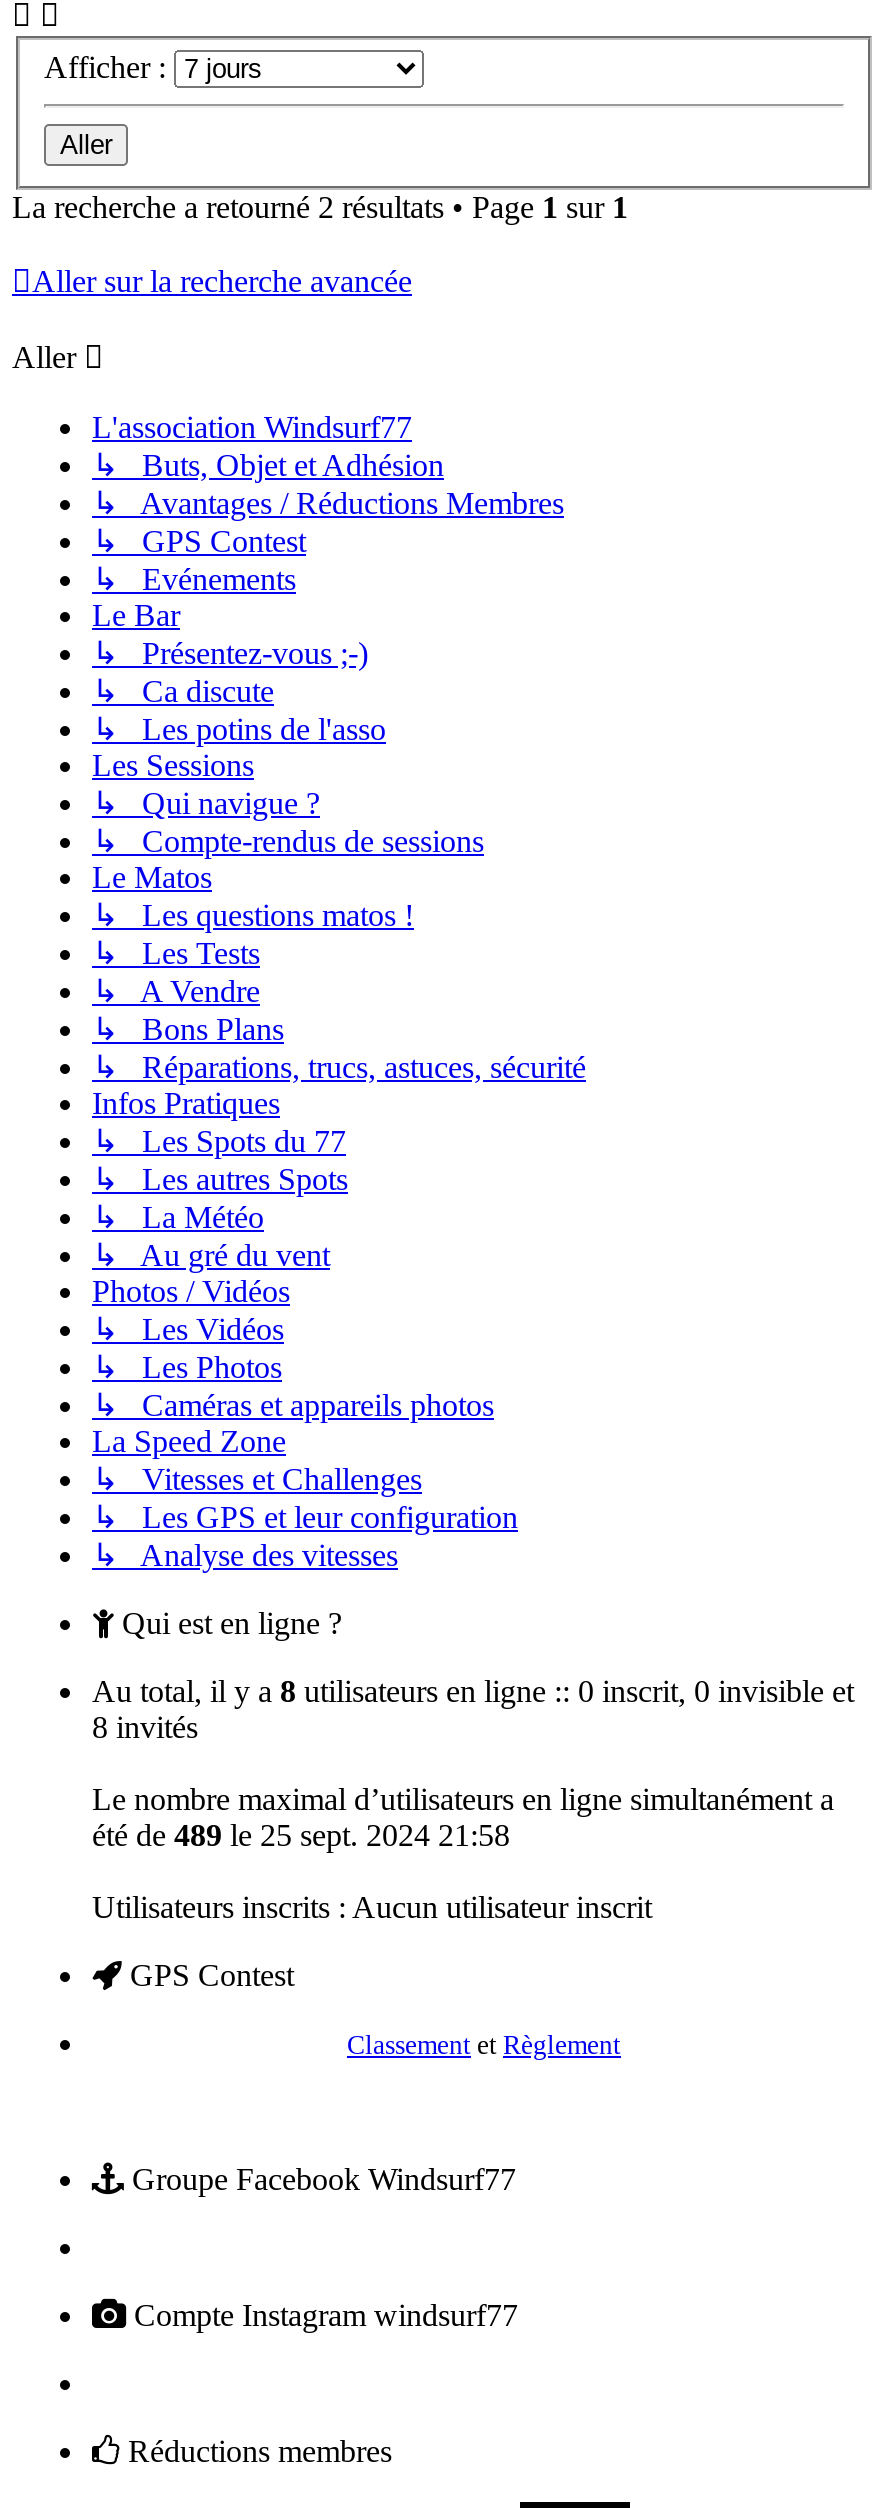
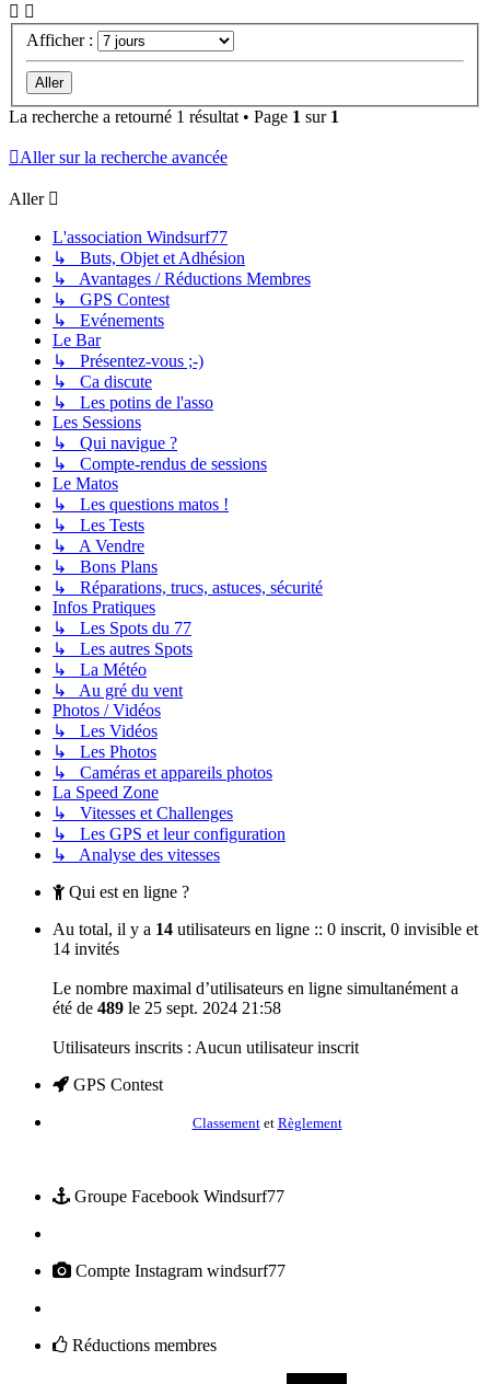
[12,191,628,225] La recherche a retourné 2 résultats • Page 1 sur 1 -> [9,108,339,126] La recherche a retourné 1 résultat • Page 1 sur 1
[92,1675,854,1709] Au total, il y a 8 utilisateurs en ligne :: 0 inscrit, 0 invisible et -> [53,920,478,939] Au total, il y a 14 utilisateurs en ligne :: 0 inscrit, 0 invisible et
[92,1711,198,1745] 8 invités -> [53,940,119,959] 14 invités

